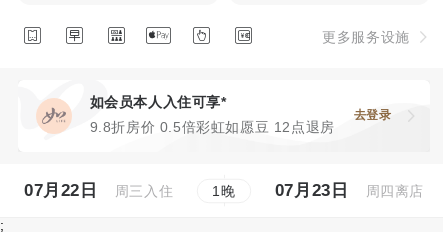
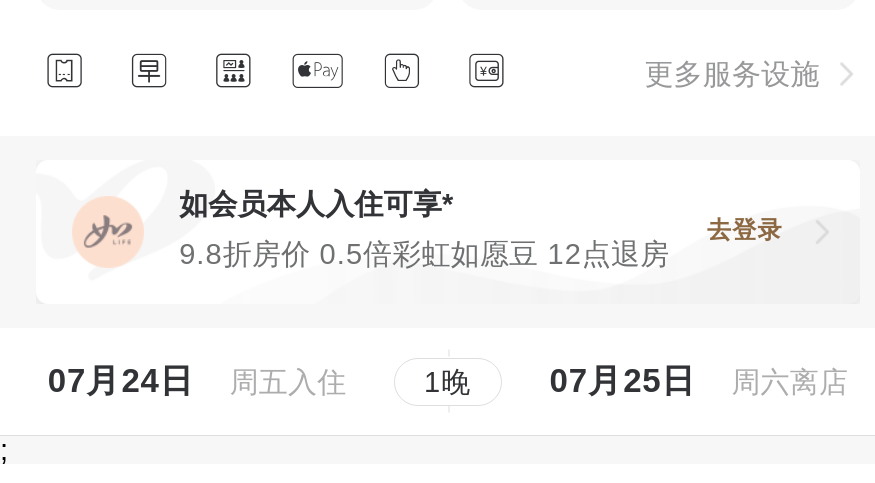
[24,181,97,200] 07月22日 -> [48,361,195,399] 07月24日
[115,183,173,199] 周三入住 -> [230,365,346,397] 周五入住
[275,181,348,200] 07月23日 -> [550,361,697,399] 07月25日
[366,183,424,199] 周四离店 -> [731,365,848,397] 周六离店

